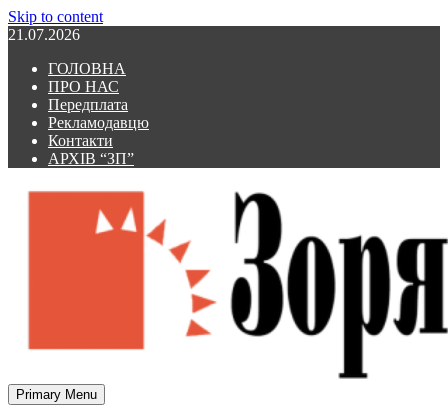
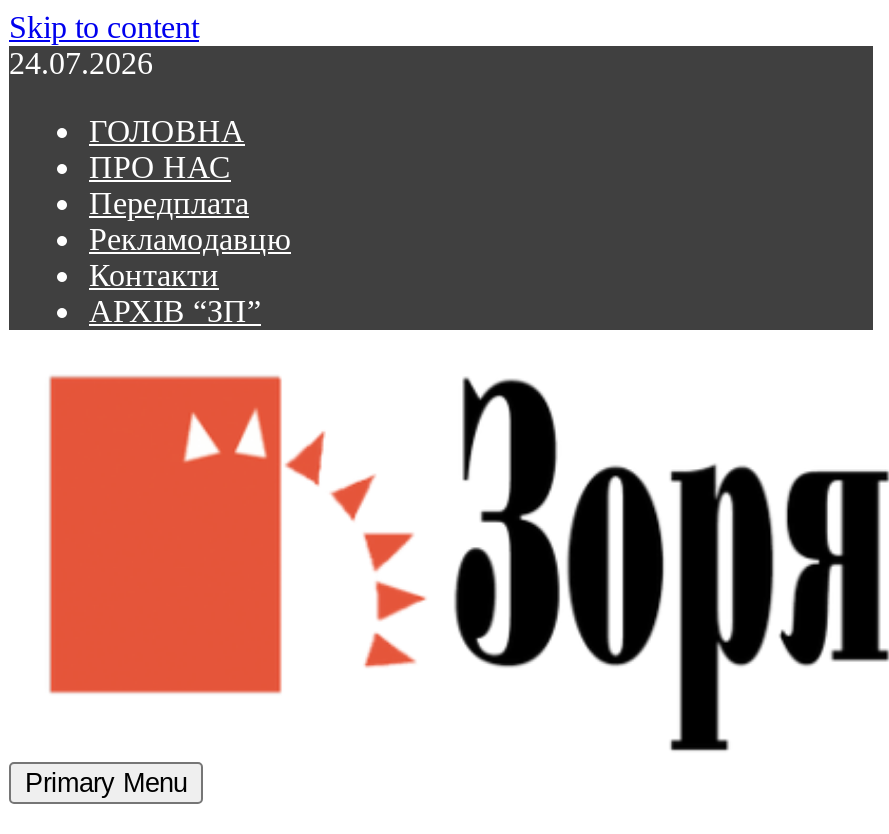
[8,26,80,43] 21.07.2026 -> [9,46,153,80] 24.07.2026

